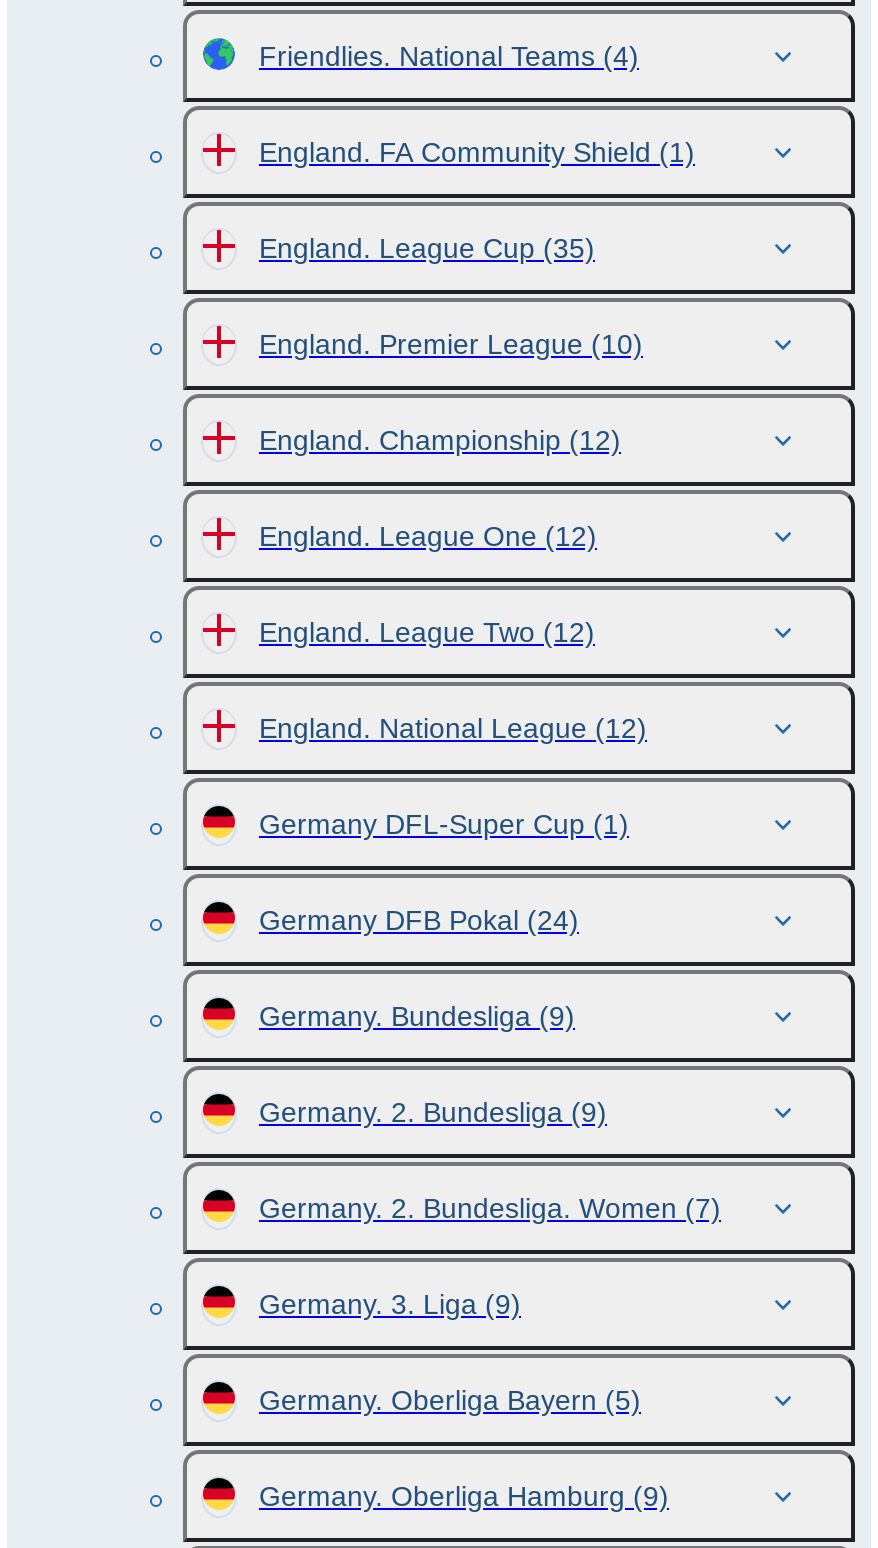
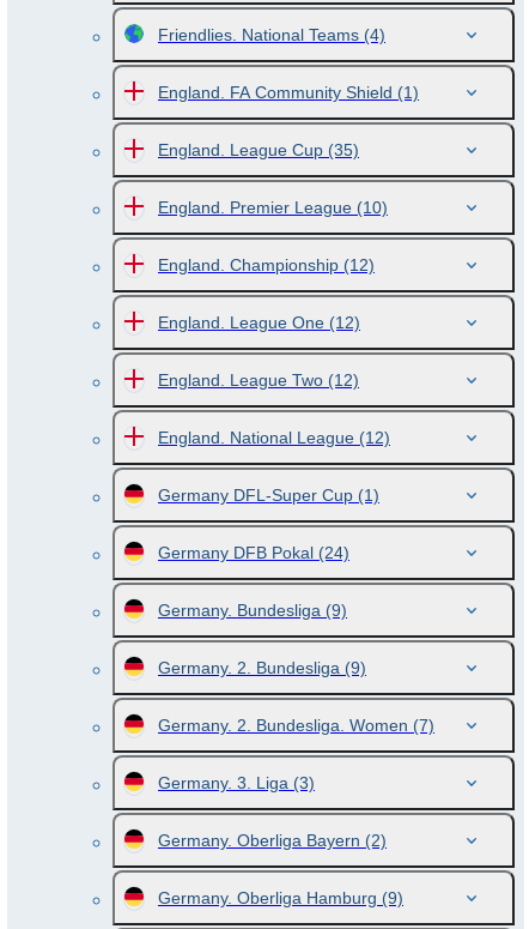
[259,1288,521,1320] Germany. 3. Liga (9) -> [158,773,315,792] Germany. 3. Liga (3)
[259,1384,641,1416] Germany. Oberliga Bayern (5) -> [158,831,387,850] Germany. Oberliga Bayern (2)

